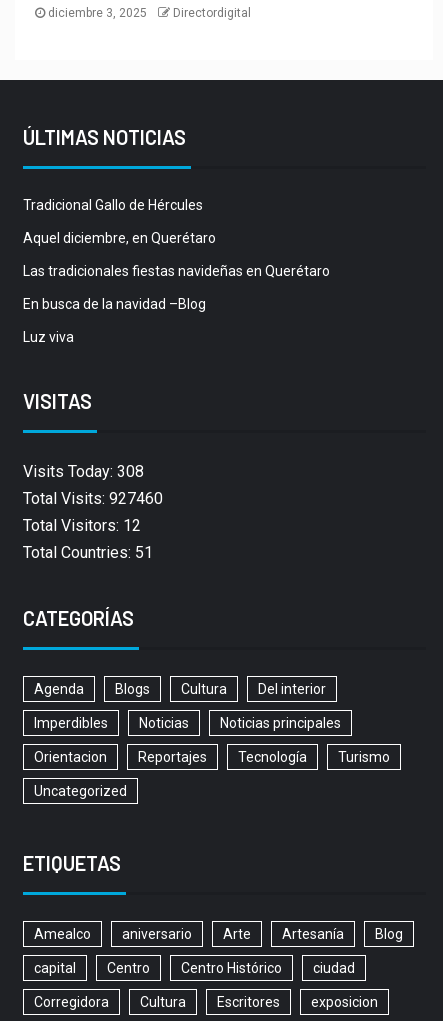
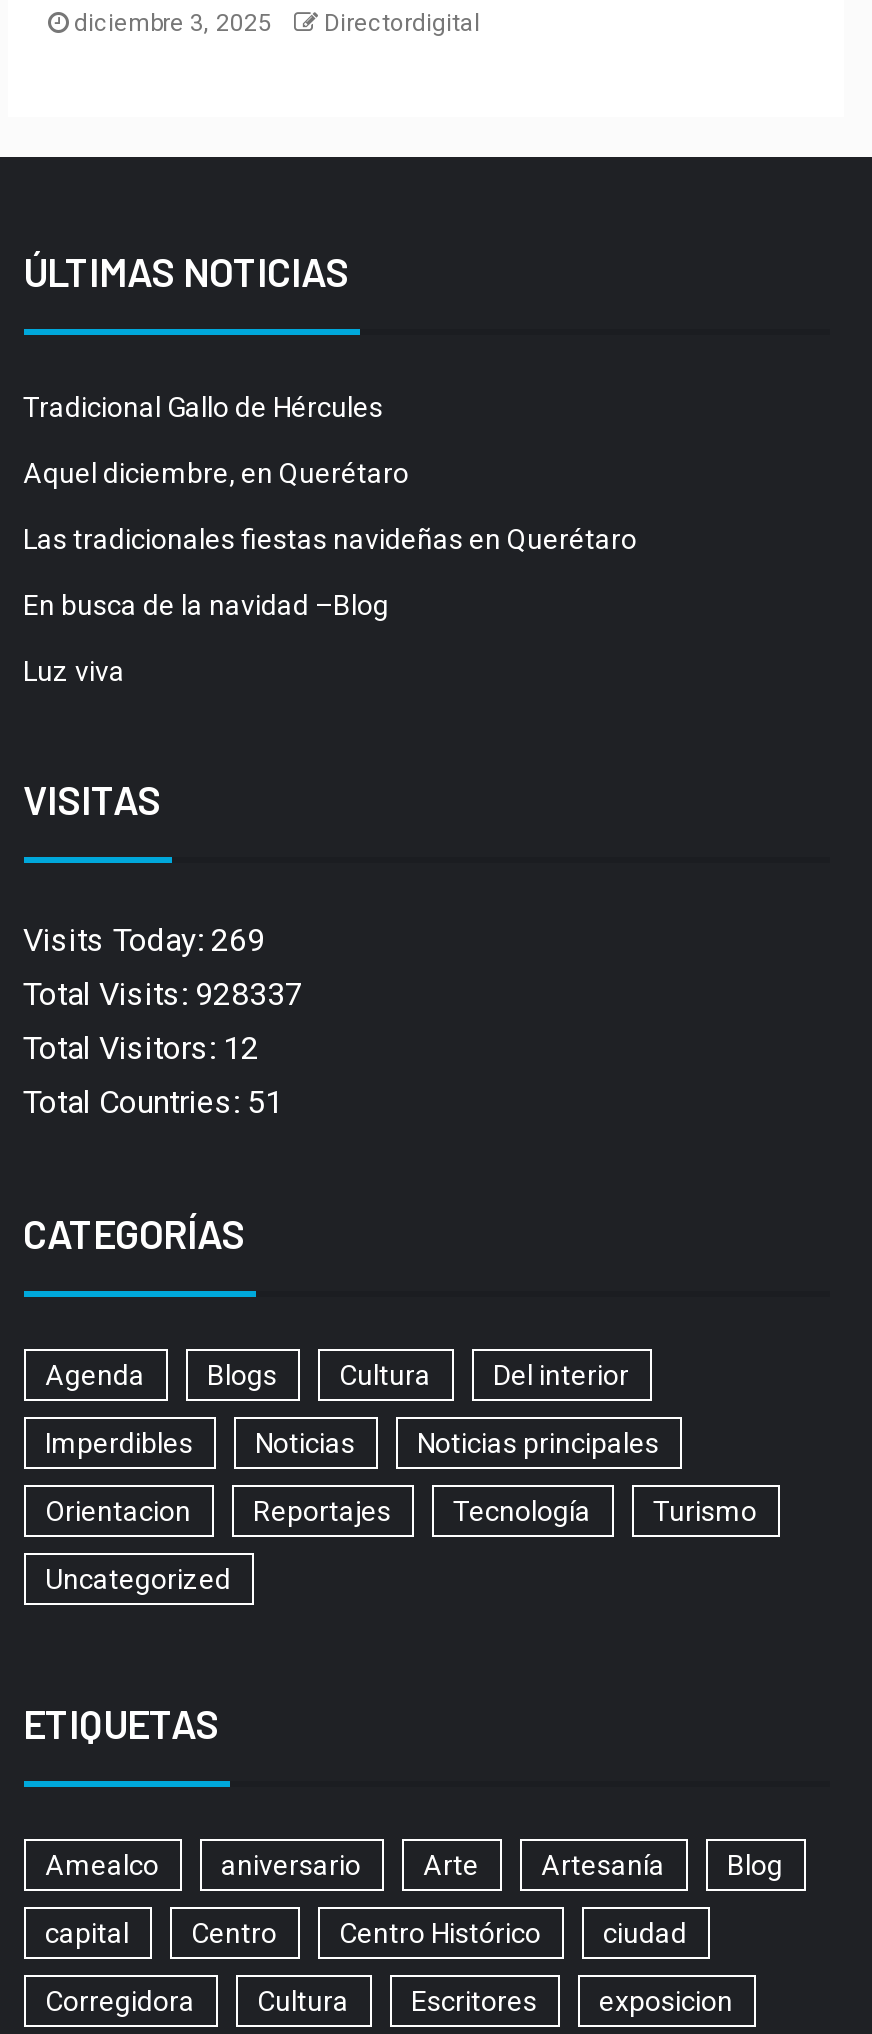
[22,462,143,481] Visits Today: 308 -> [23,922,265,960] Visits Today: 269
[22,489,162,508] Total Visits: 927460 -> [23,976,303,1014] Total Visits: 928337

